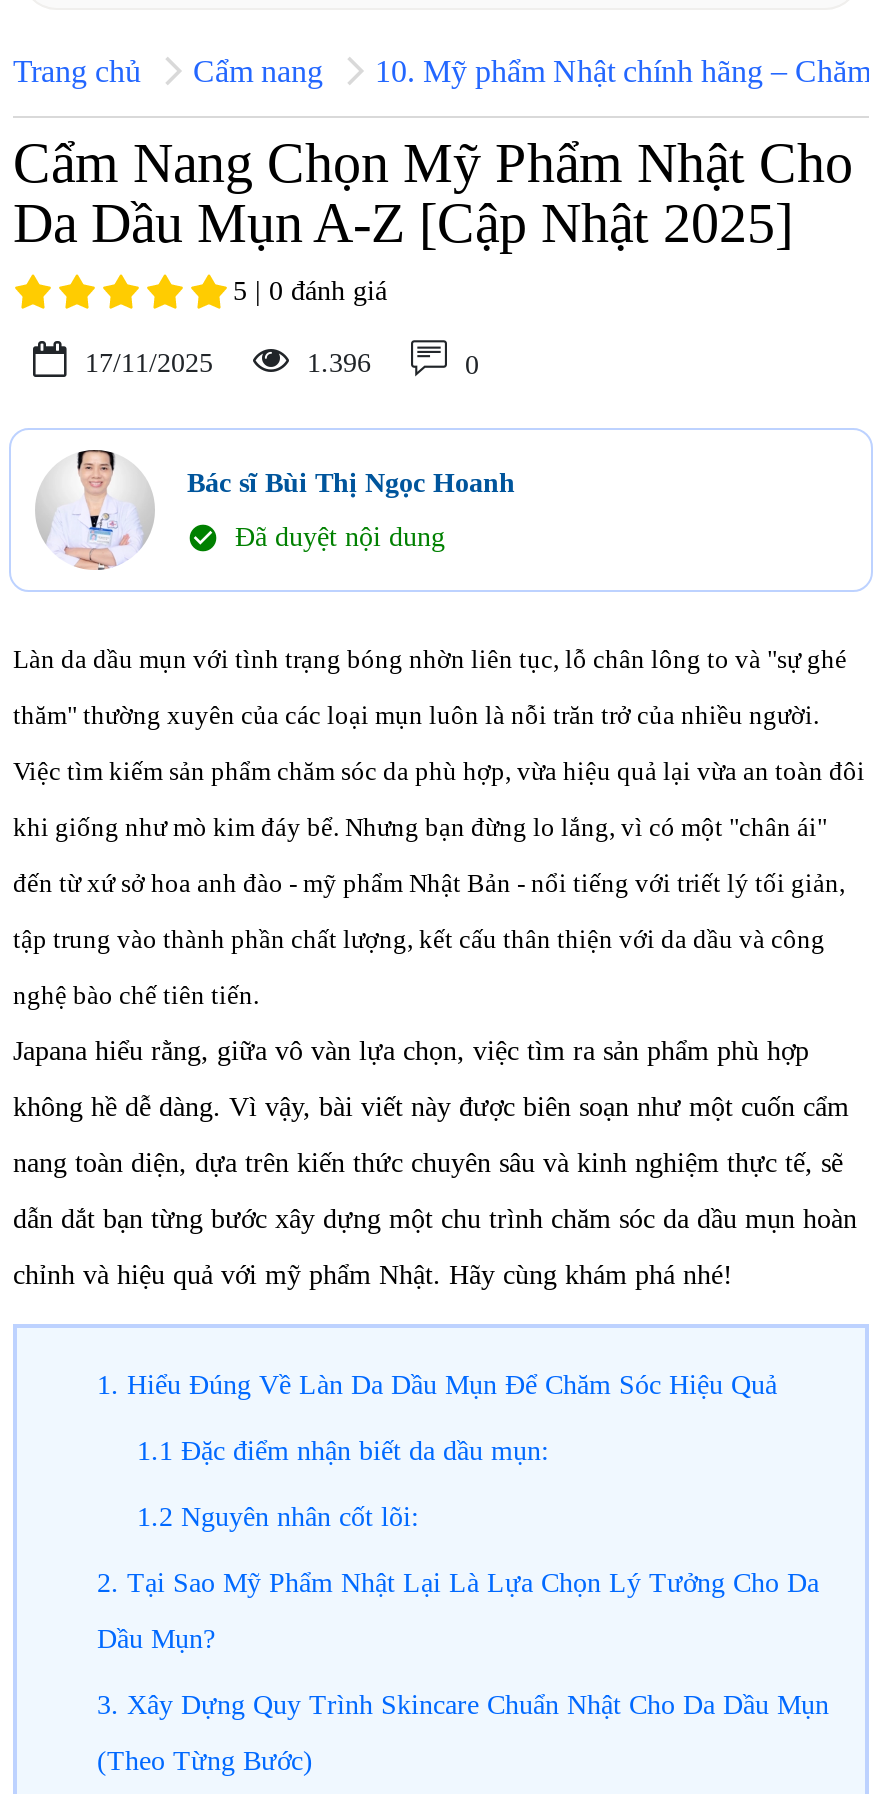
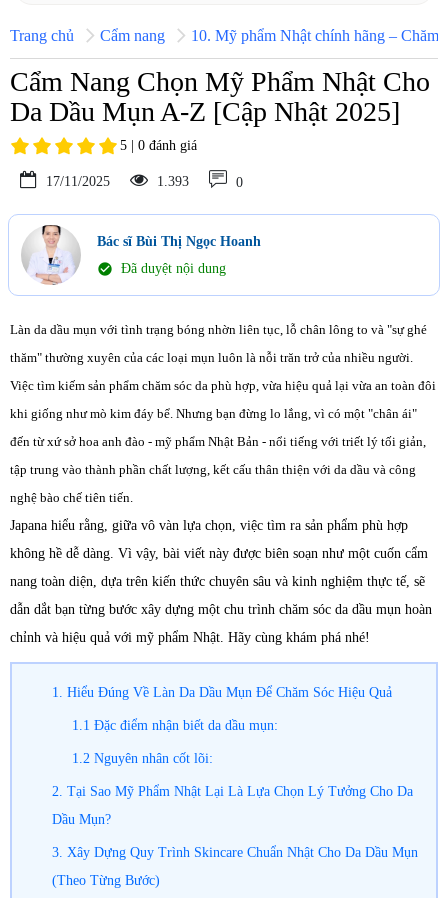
[299,348,371,378] 1.396 -> [153,174,189,189] 1.393

